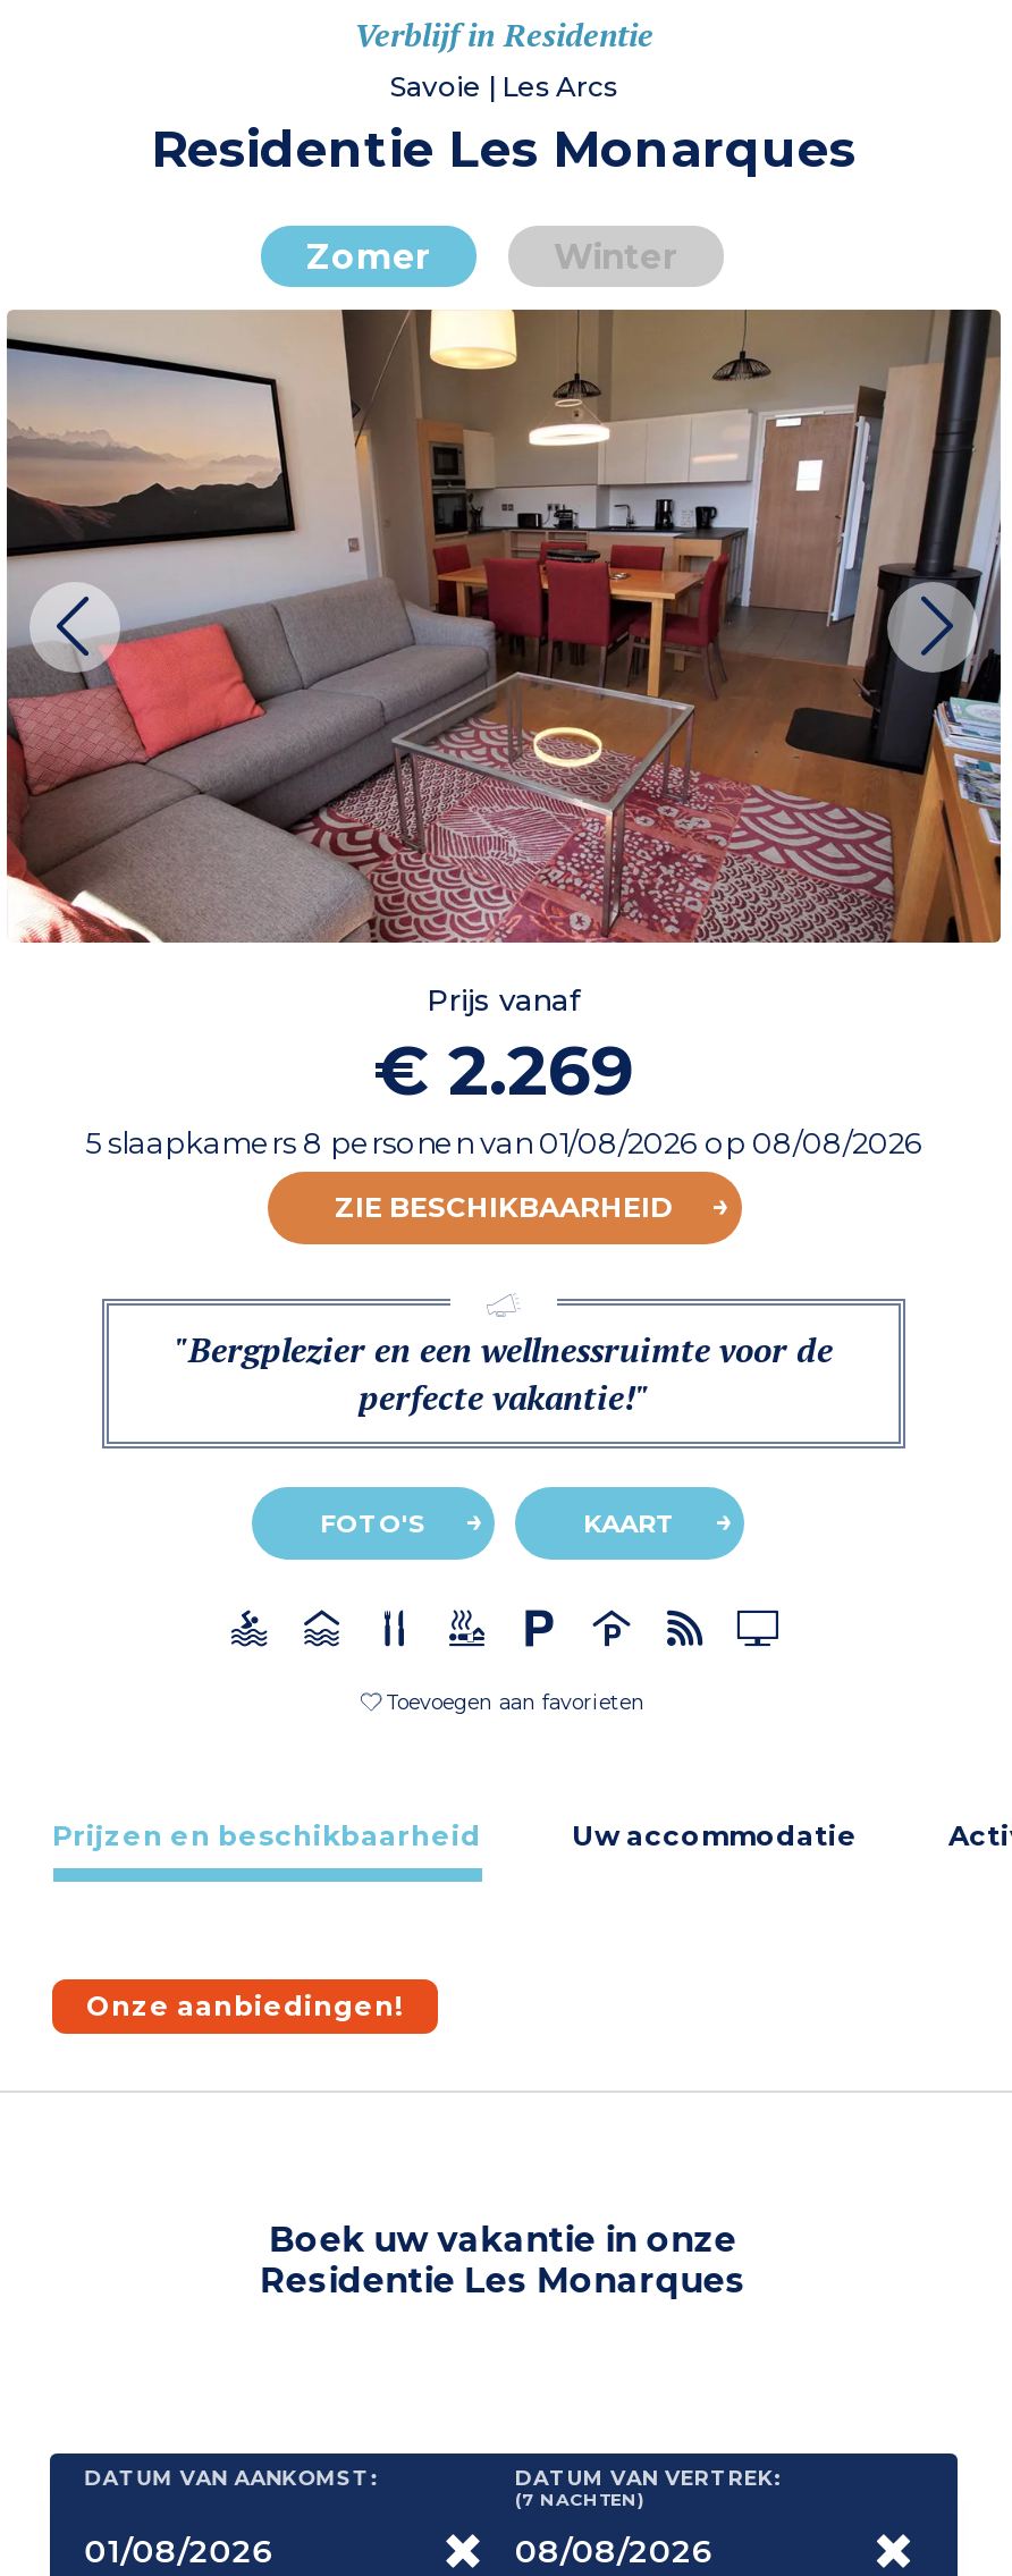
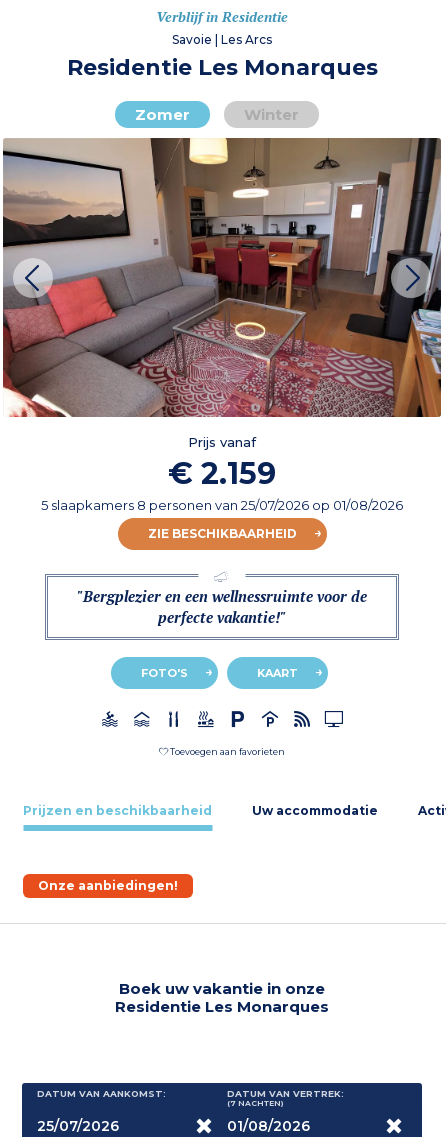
[373,1030,634,1114] € 2.269 -> [168,455,276,492] € 2.159
[85,1125,922,1161] 5 slaapkamers 8 personen van 01/08/2026 op 08/08/2026 -> [41,497,403,513] 5 slaapkamers 8 personen van 25/07/2026 op 01/08/2026

